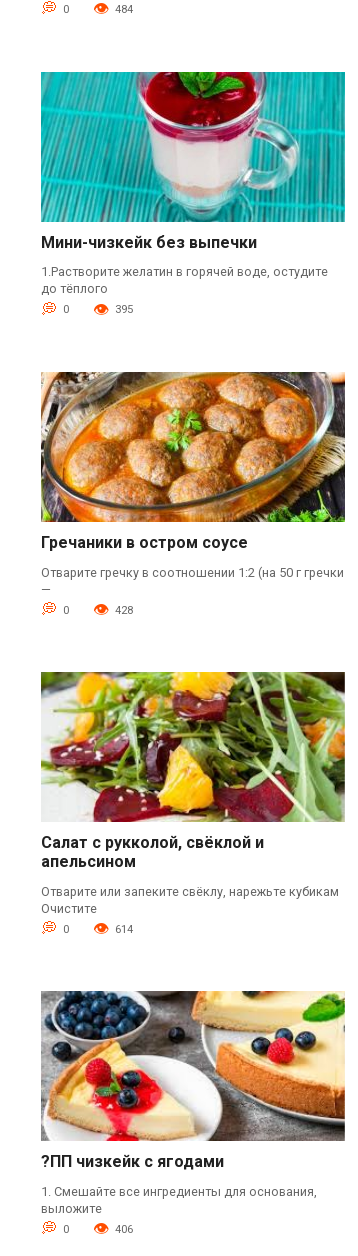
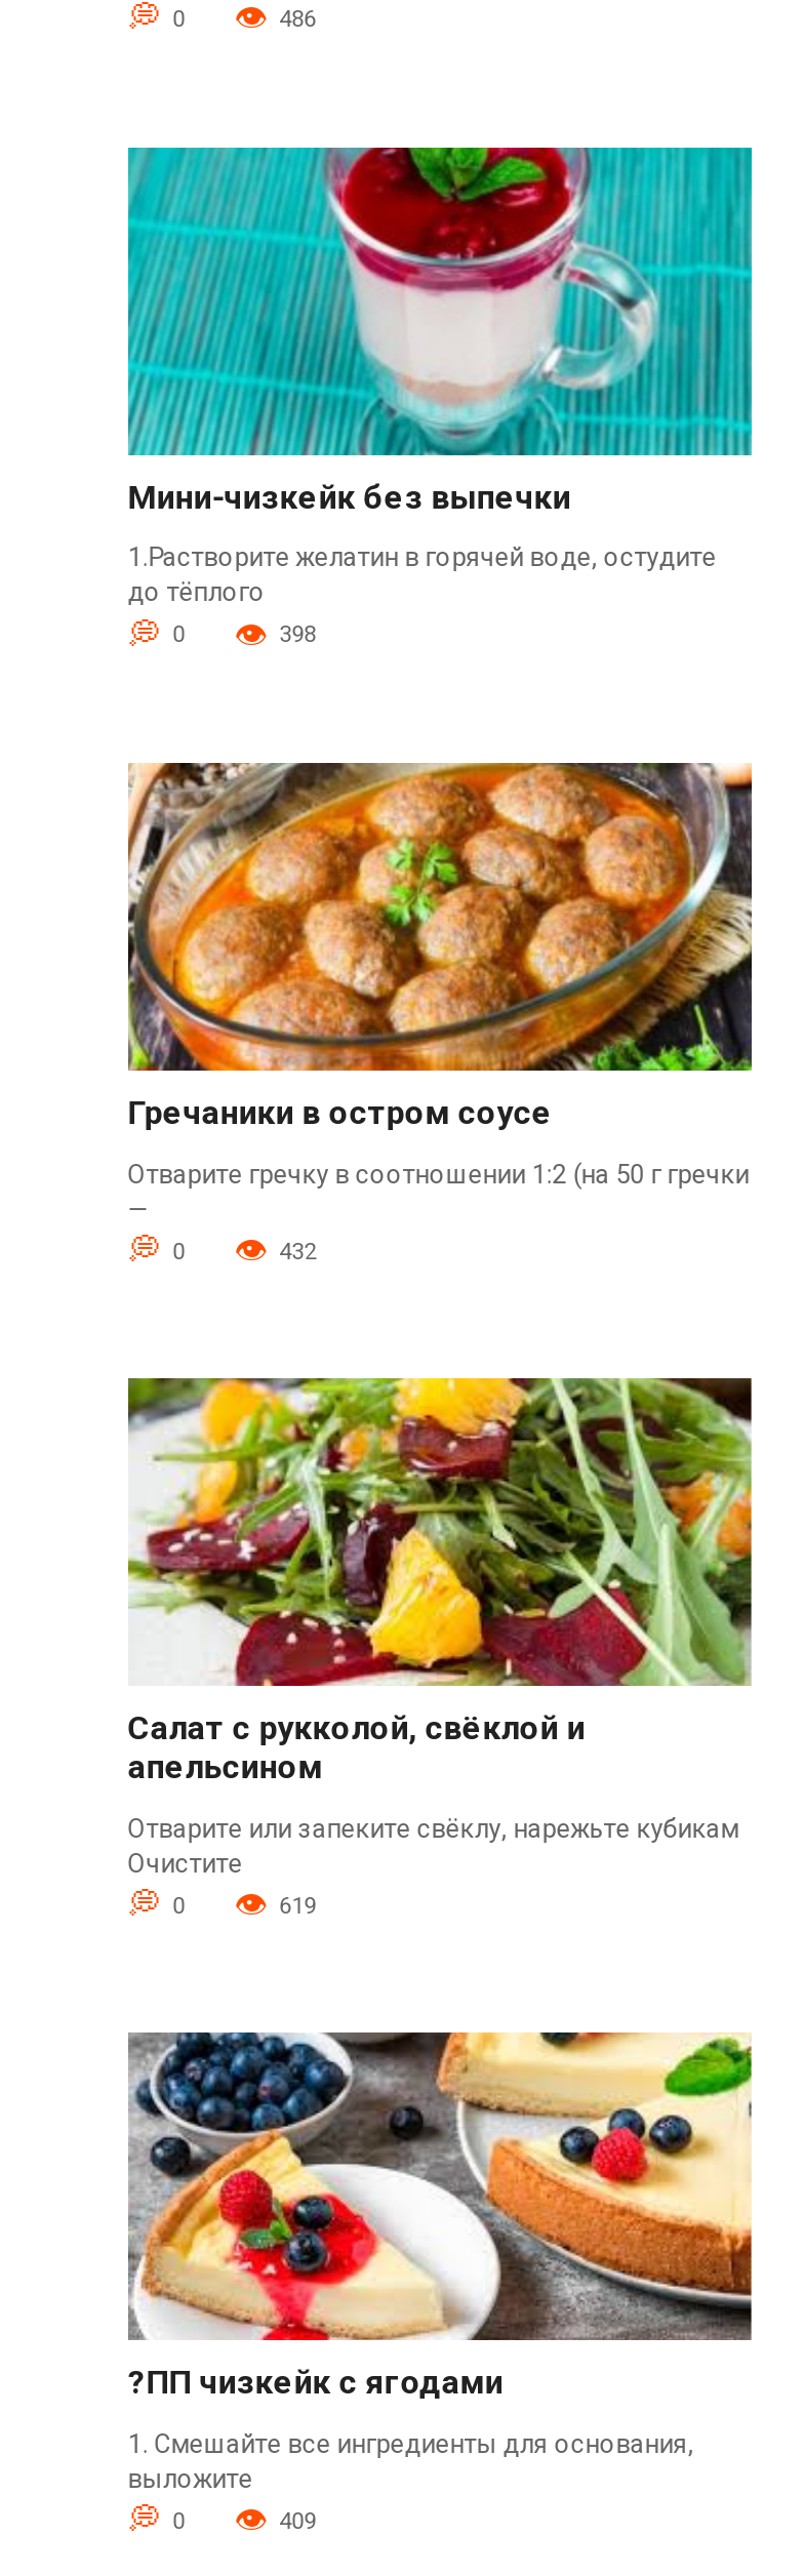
[115,3,133,16] 484 -> [280,7,316,34] 486
[115,303,133,316] 395 -> [280,622,316,649] 398
[115,603,133,616] 428 -> [280,1238,316,1264] 432
[115,923,133,936] 614 -> [280,1892,316,1919] 619
[115,1223,133,1236] 406 -> [280,2507,316,2534] 409

